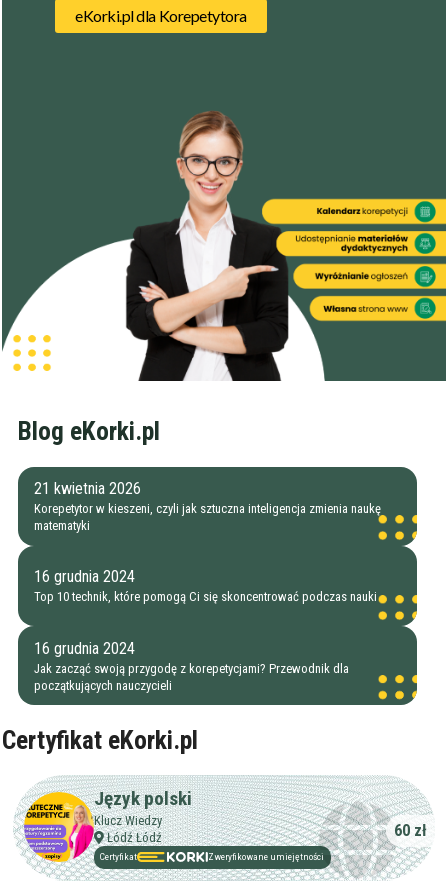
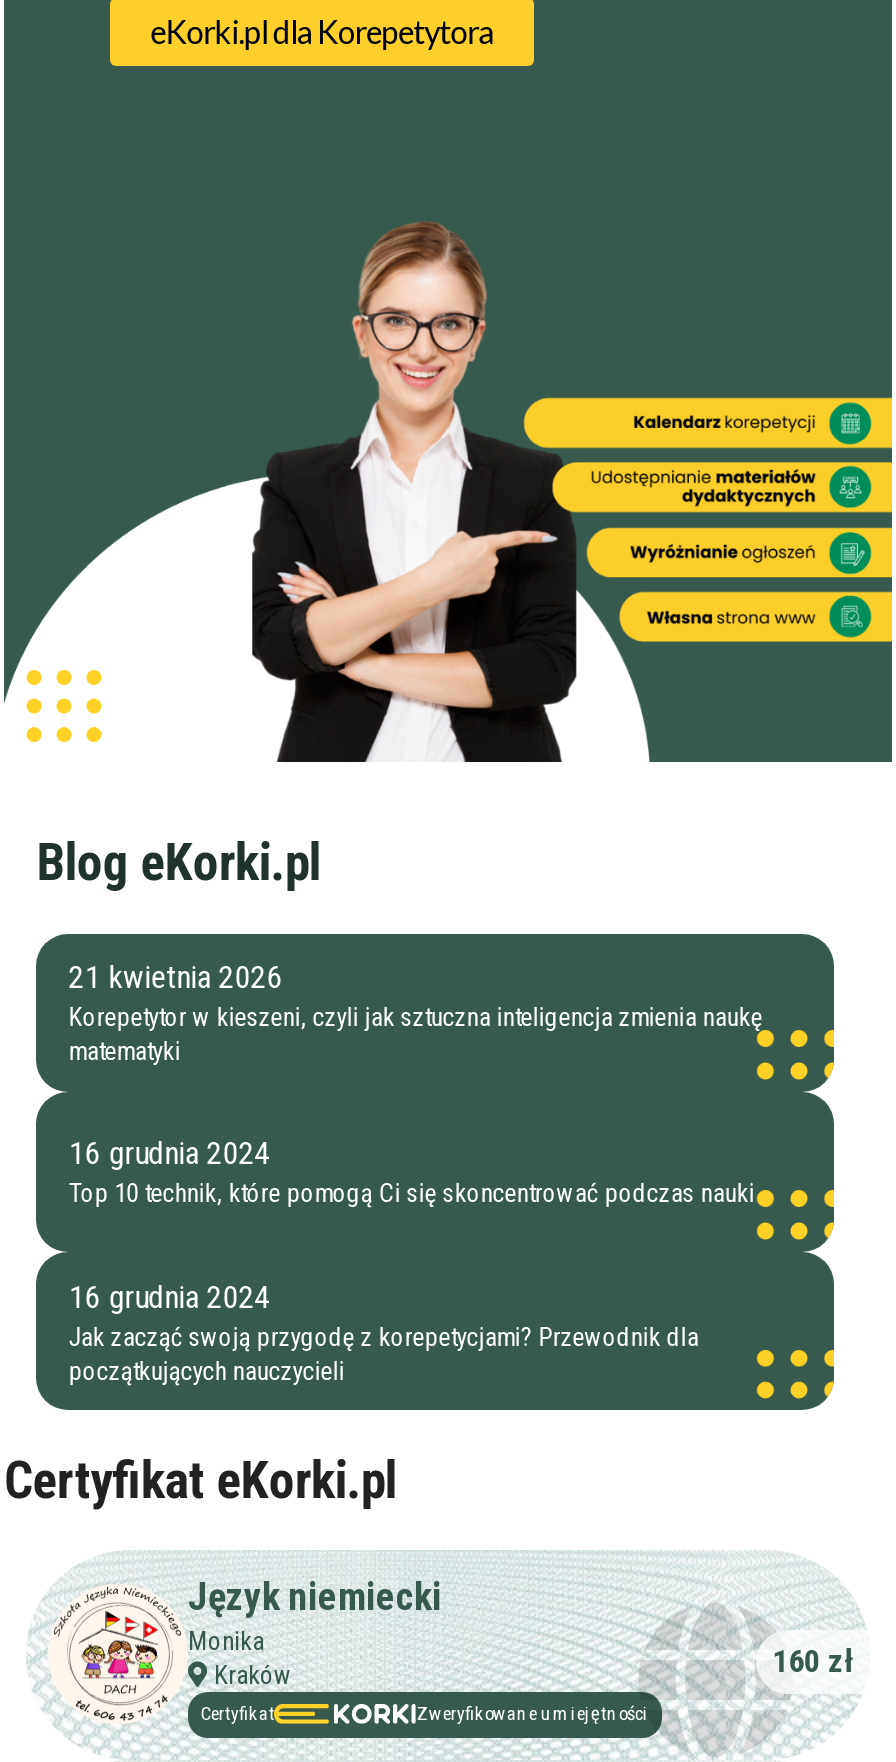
[23,787,192,863] [image] | Język polski | Klucz Wiedzy | Łódź Łódź -> [48,1574,442,1724] [image] | Język niemiecki | Monika | Kraków
[394,821,427,840] 60 zł -> [772,1642,854,1680] 160 zł

